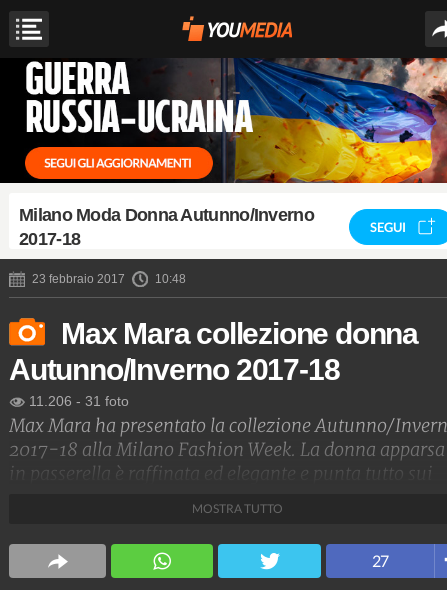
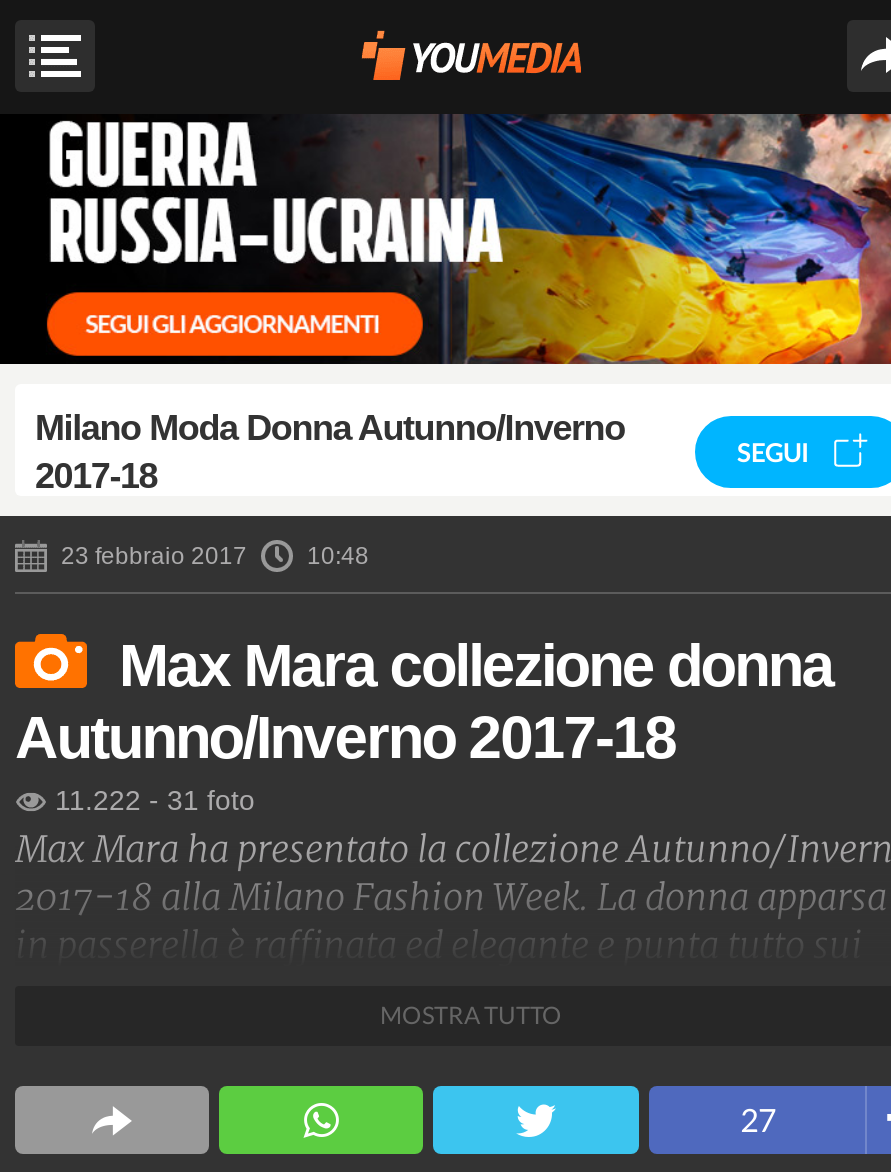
[29,393,129,409] 11.206 - 31 foto -> [55,784,255,816] 11.222 - 31 foto

